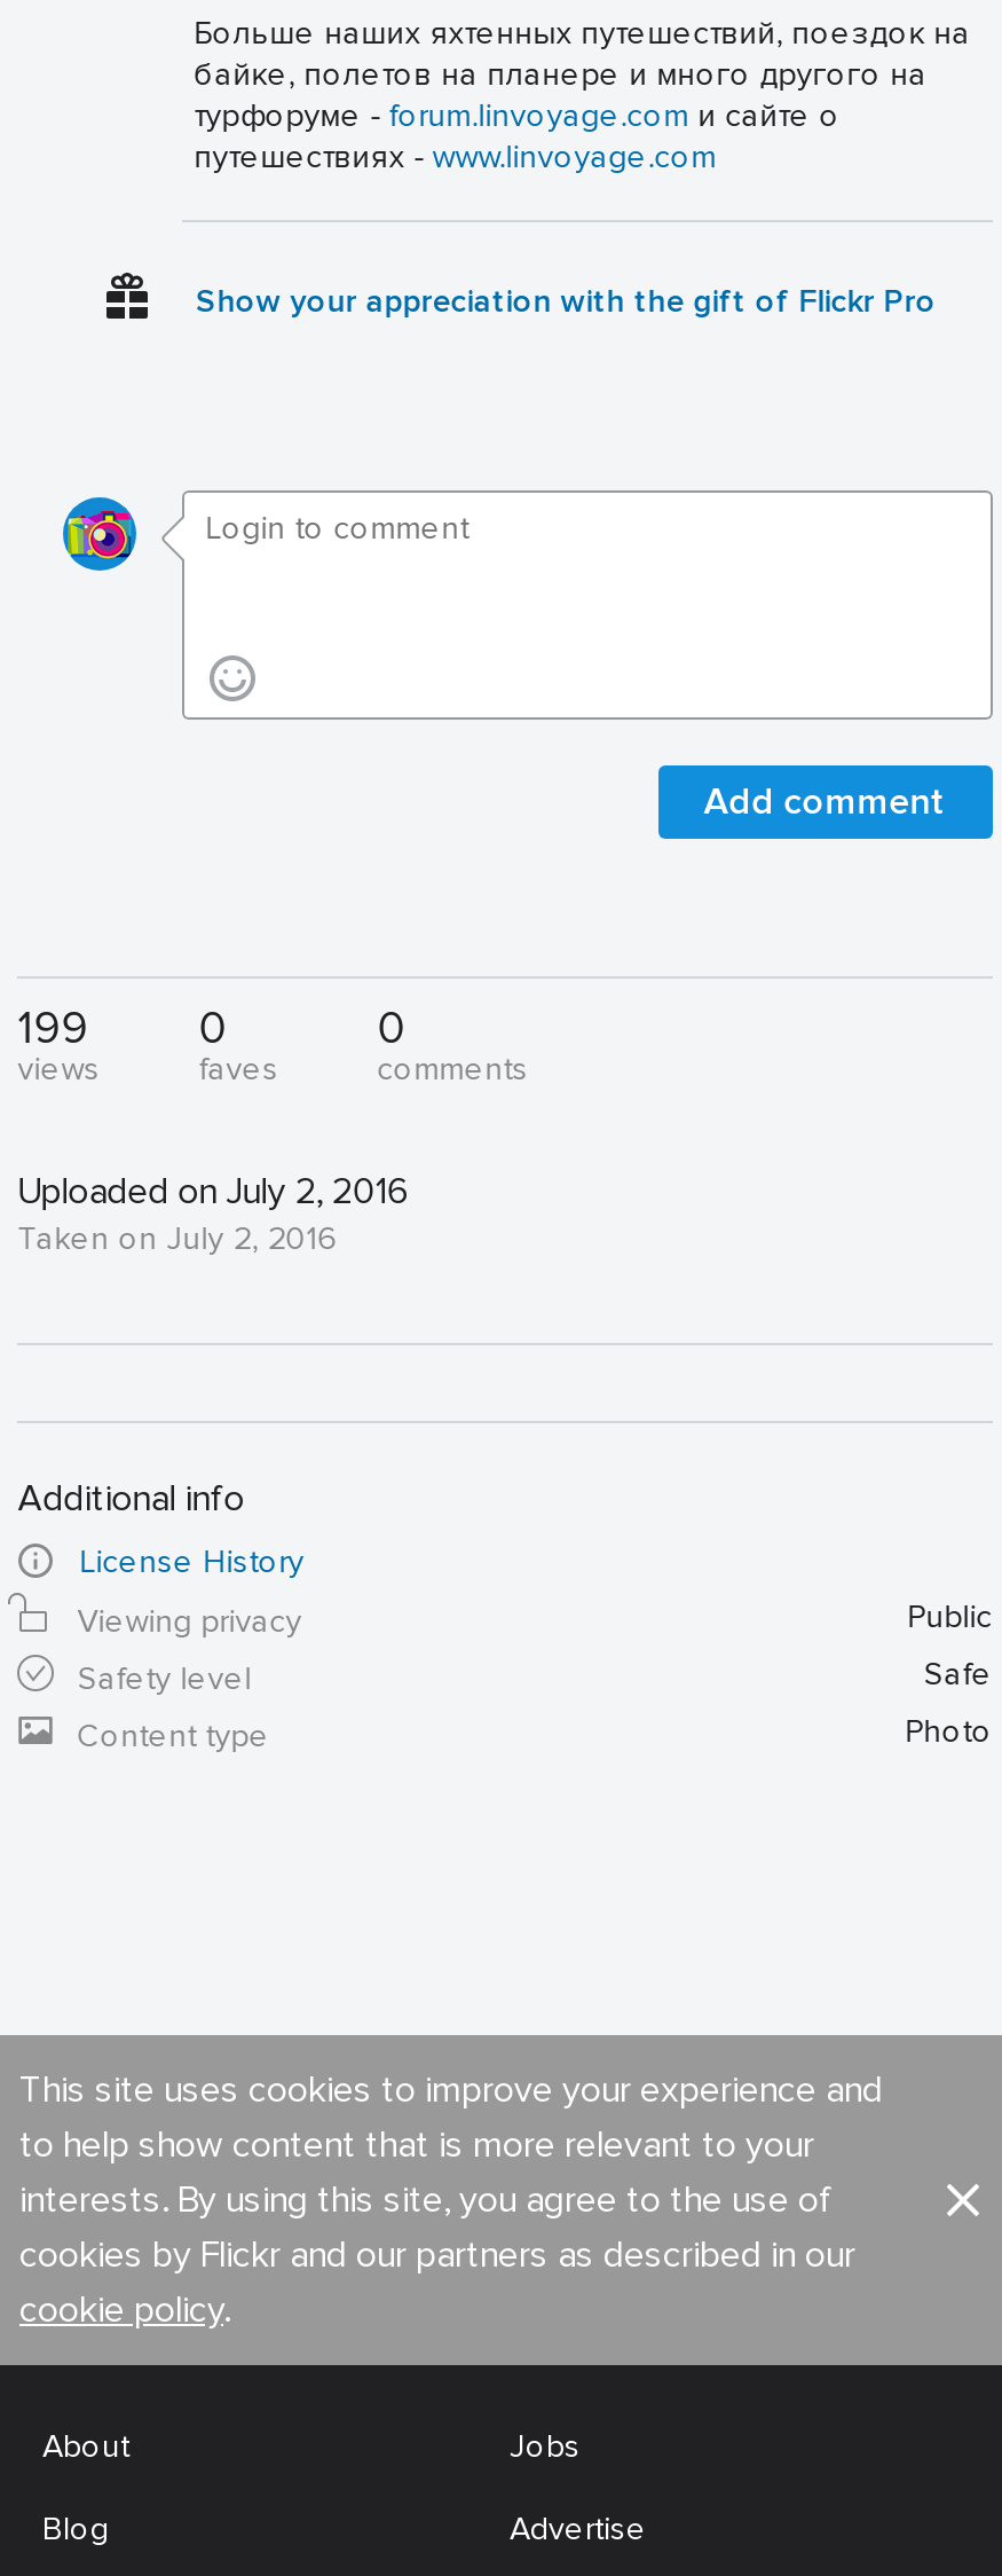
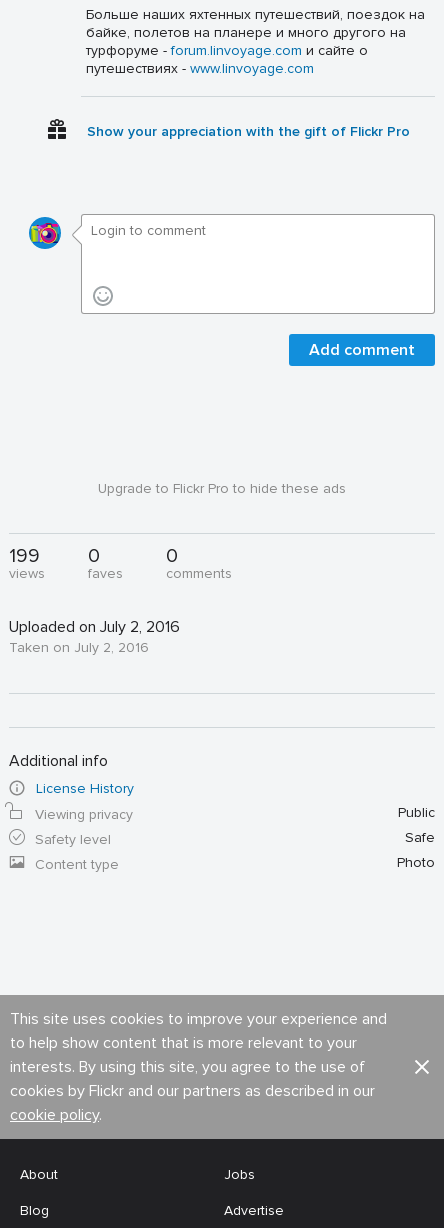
none -> [98,480,346,497] Upgrade to Flickr Pro to hide these ads

